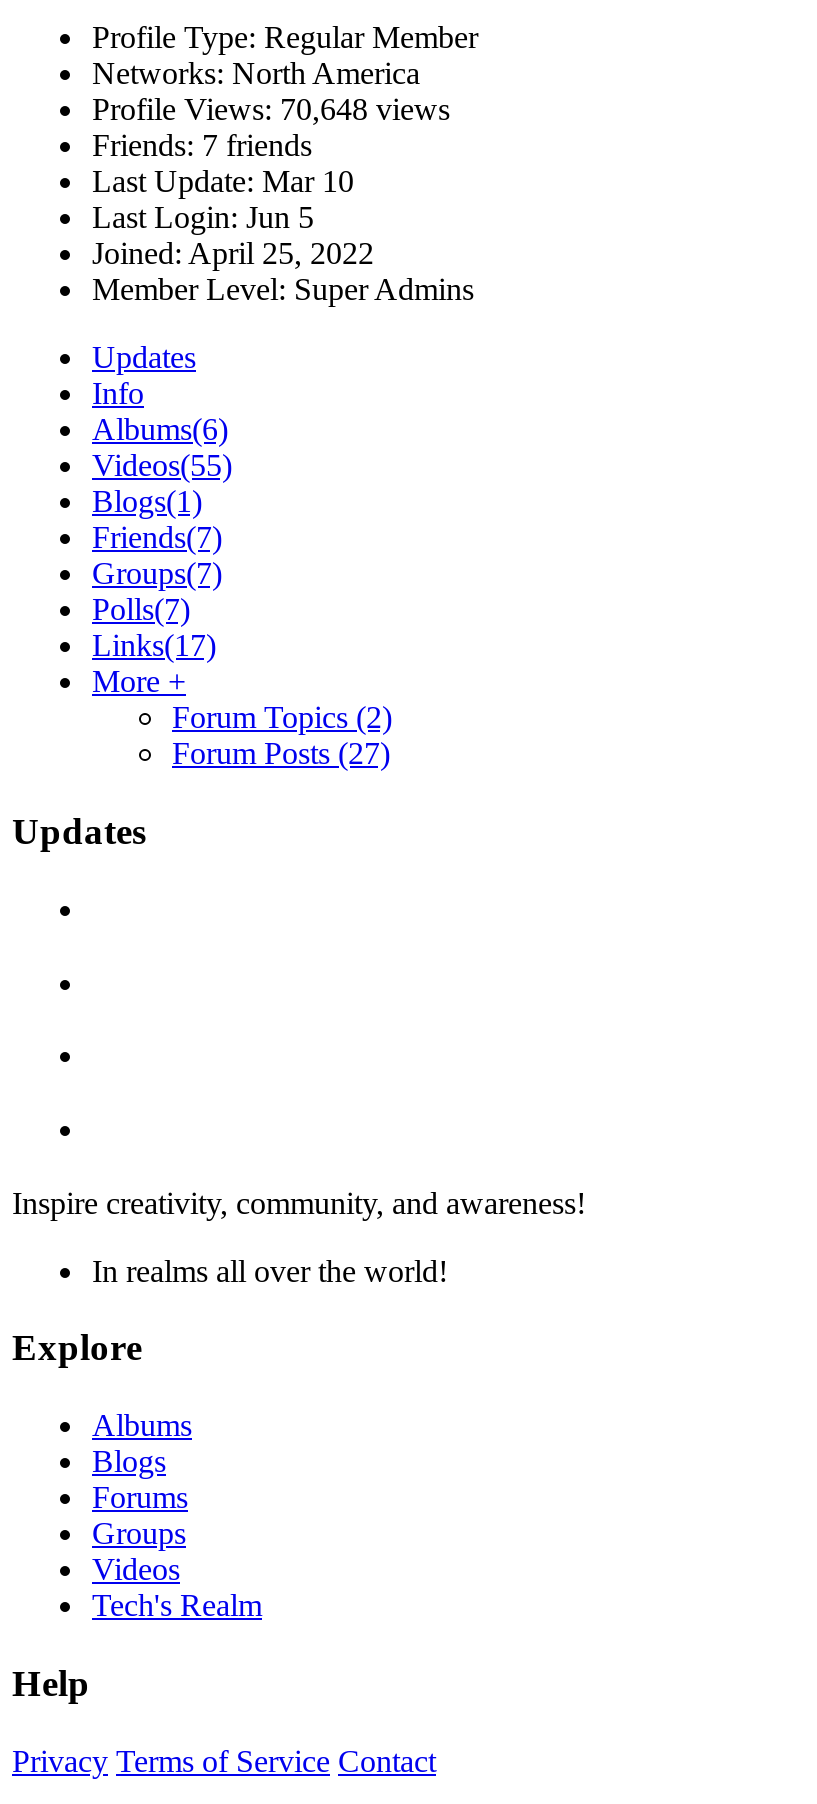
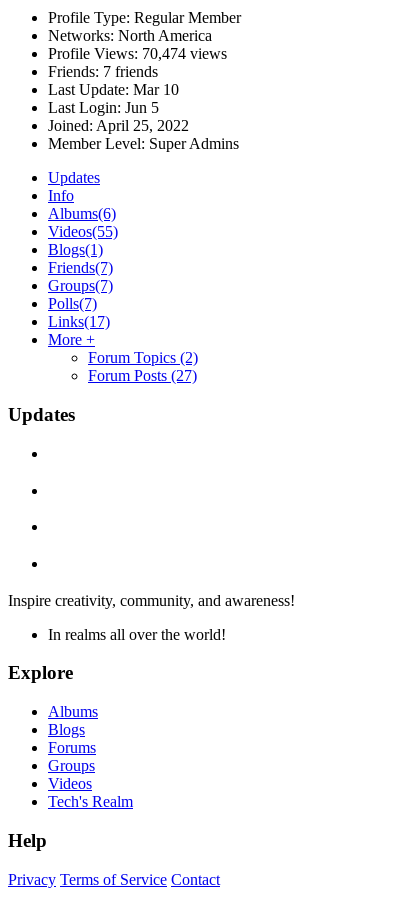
[92,93,450,127] Profile Views: 70,648 views -> [48,45,227,62] Profile Views: 70,474 views

